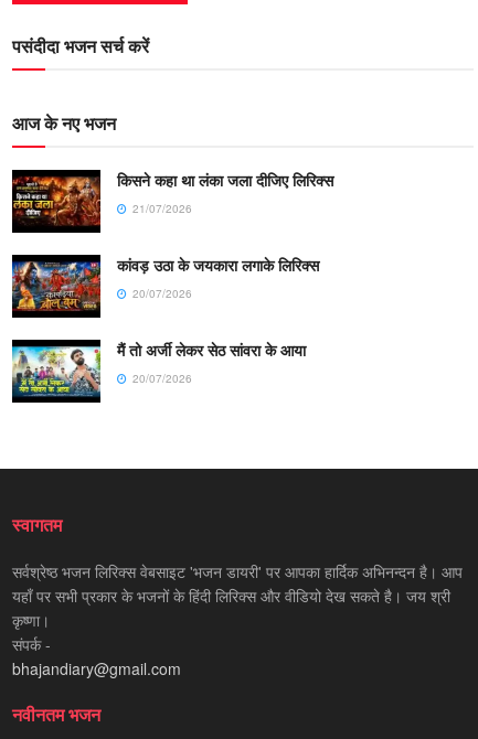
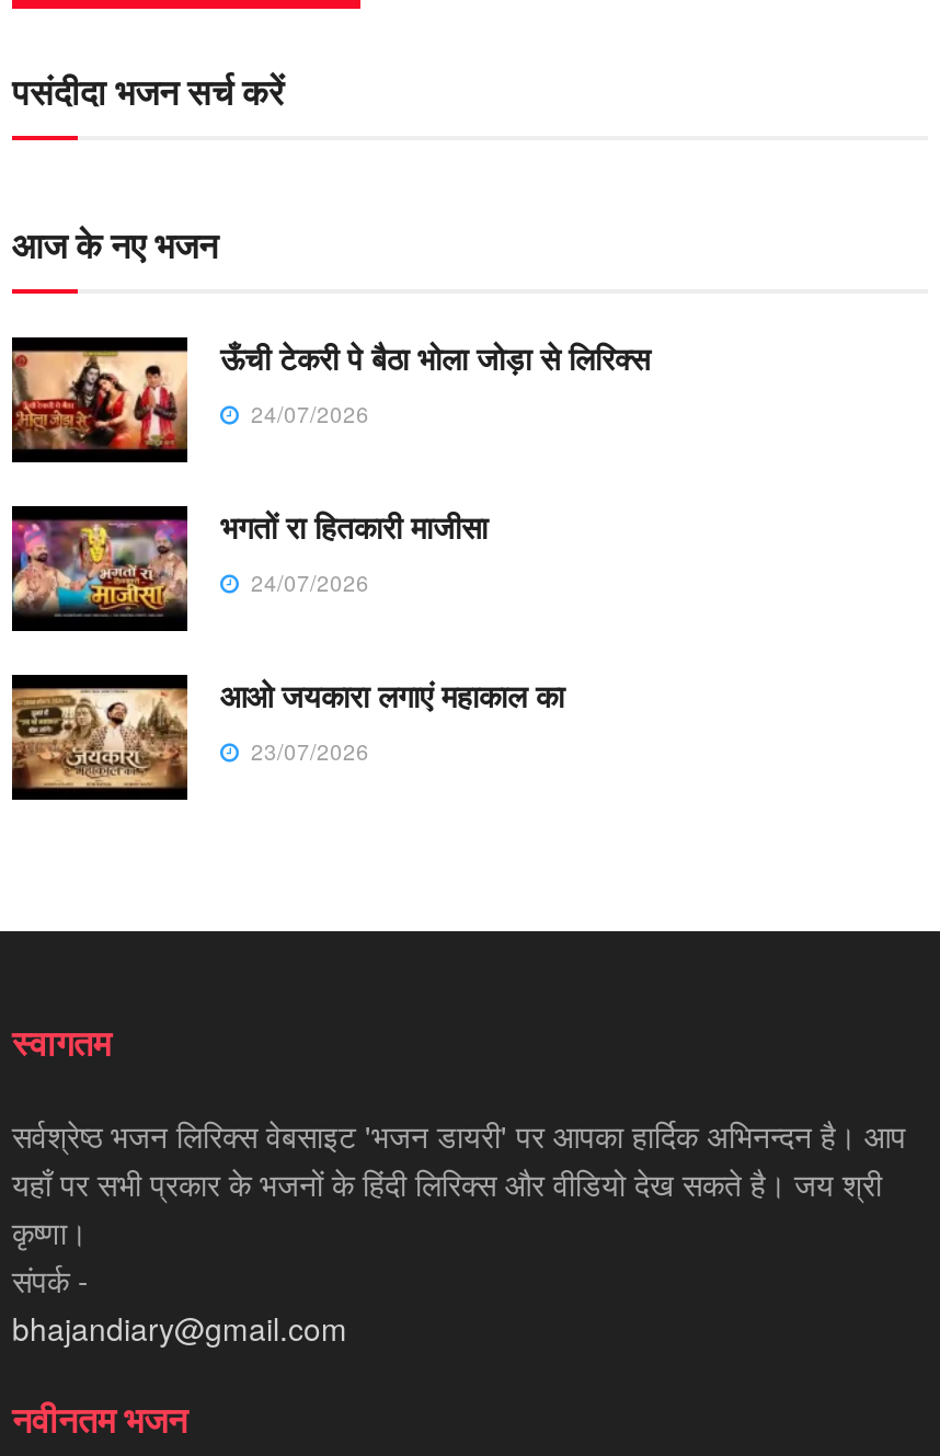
[11,169,333,226] [image] | किसने कहा था लंका जला दीजिए लिरिक्स | 21/07/2026 -> [10,335,650,451] [image] | ऊँची टेकरी पे बैठा भोला जोड़ा से लिरिक्स | 24/07/2026
[11,254,319,311] [image] | कांवड़ उठा के जयकारा लगाके लिरिक्स | 20/07/2026 -> [10,504,488,616] [image] | भगतों रा हितकारी माजीसा | 24/07/2026
[11,339,306,397] [image] | मैं तो अर्जी लेकर सेठ सांवरा के आया | 20/07/2026 -> [10,673,564,791] [image] | आओ जयकारा लगाएं महाकाल का | 23/07/2026

